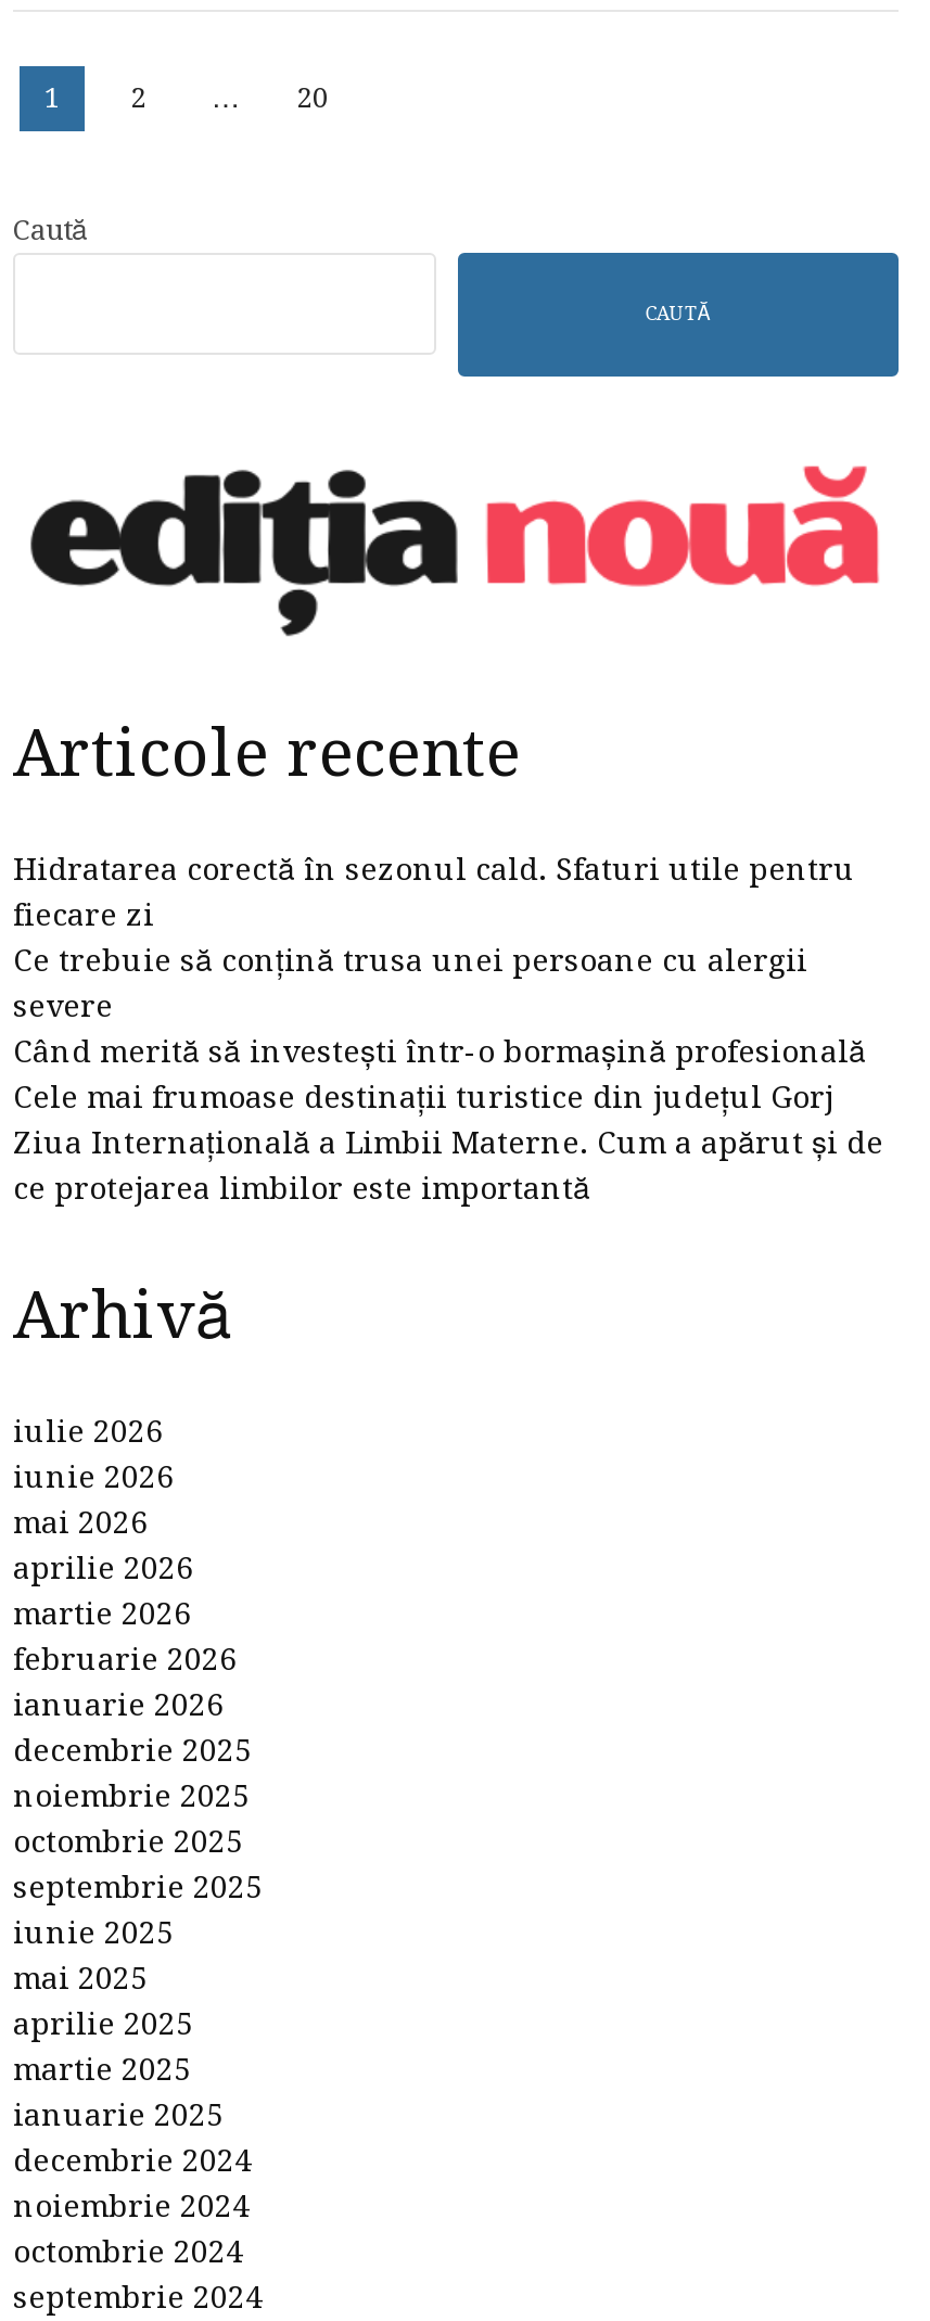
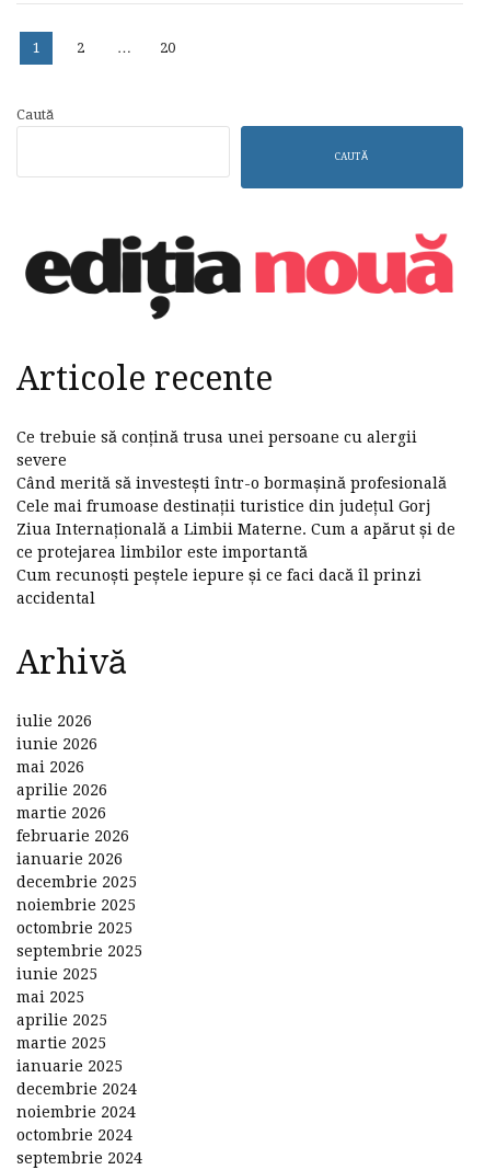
[13,852,855,933] Hidratarea corectă în sezonul cald. Sfaturi utile pentru | fiecare zi -> none
moved [13,943,883,1206] -> [16,429,455,561]: Ce trebuie să conțină trusa unei persoane cu alergii | severe | Când merită să investești într-o bormașină profesională | Cele mai frumoase destinații turistice din județul Gorj | Ziua Internațională a Limbii Materne. Cum a apărut și de | ce protejarea limbilor este importantă
none -> [16,567,422,607] Cum recunoști peștele iepure și ce faci dacă îl prinzi | accidental

